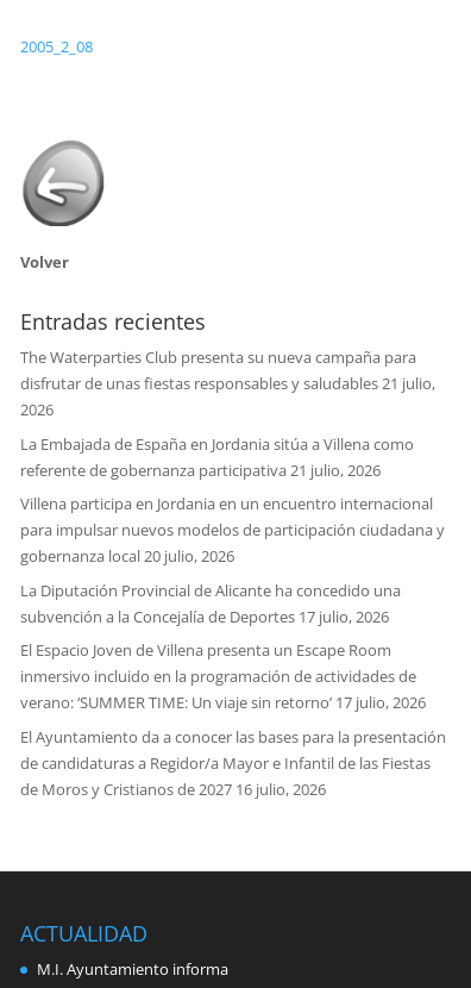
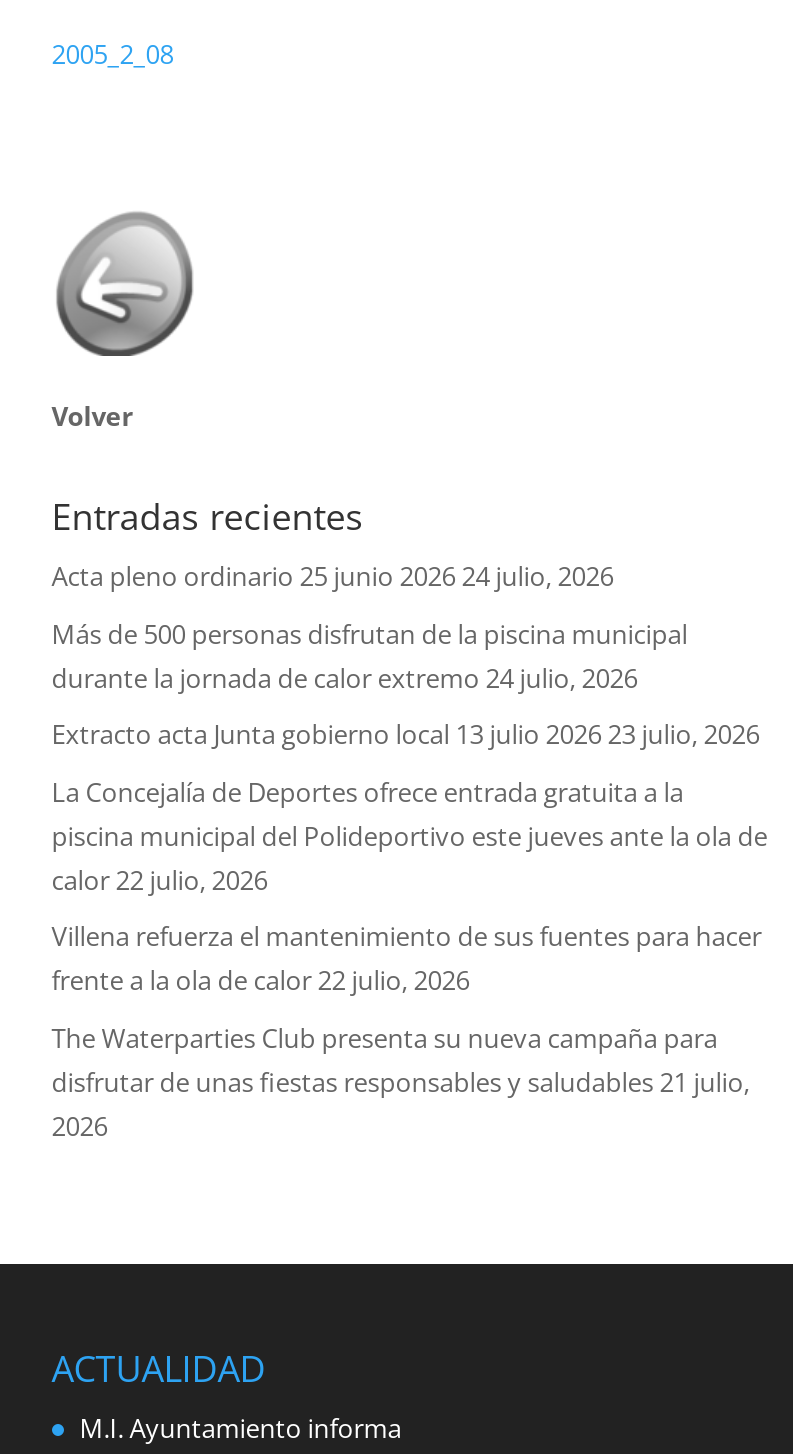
none -> [52,558,768,998] Acta pleno ordinario 25 junio 2026 24 julio, 2026 | Más de 500 personas disfrutan de la piscina municipal | durante la jornada de calor extremo 24 julio, 2026 | Extracto acta Junta gobierno local 13 julio 2026 23 julio, 2026 | La Concejalía de Deportes ofrece entrada gratuita a la | piscina municipal del Polideportivo este jueves ante la ola de | calor 22 julio, 2026 | Villena refuerza el mantenimiento de sus fuentes para hacer | frente a la ola de calor 22 julio, 2026
moved [20,346,435,420] -> [52,1019,750,1143]: The Waterparties Club presenta su nueva campaña para | disfrutar de unas fiestas responsables y saludables 21 julio, | 2026
[20,433,446,799] La Embajada de España en Jordania sitúa a Villena como | referente de gobernanza participativa 21 julio, 2026 | Villena participa en Jordania en un encuentro internacional | para impulsar nuevos modelos de participación ciudadana y | gobernanza local 20 julio, 2026 | La Diputación Provincial de Alicante ha concedido una | subvención a la Concejalía de Deportes 17 julio, 2026 | El Espacio Joven de Villena presenta un Escape Room | inmersivo incluido en la programación de actividades de | verano: ‘SUMMER TIME: Un viaje sin retorno’ 17 julio, 2026 | El Ayuntamiento da a conocer las bases para la presentación | de candidaturas a Regidor/a Mayor e Infantil de las Fiestas | de Moros y Cristianos de 2027 16 julio, 2026 -> none

